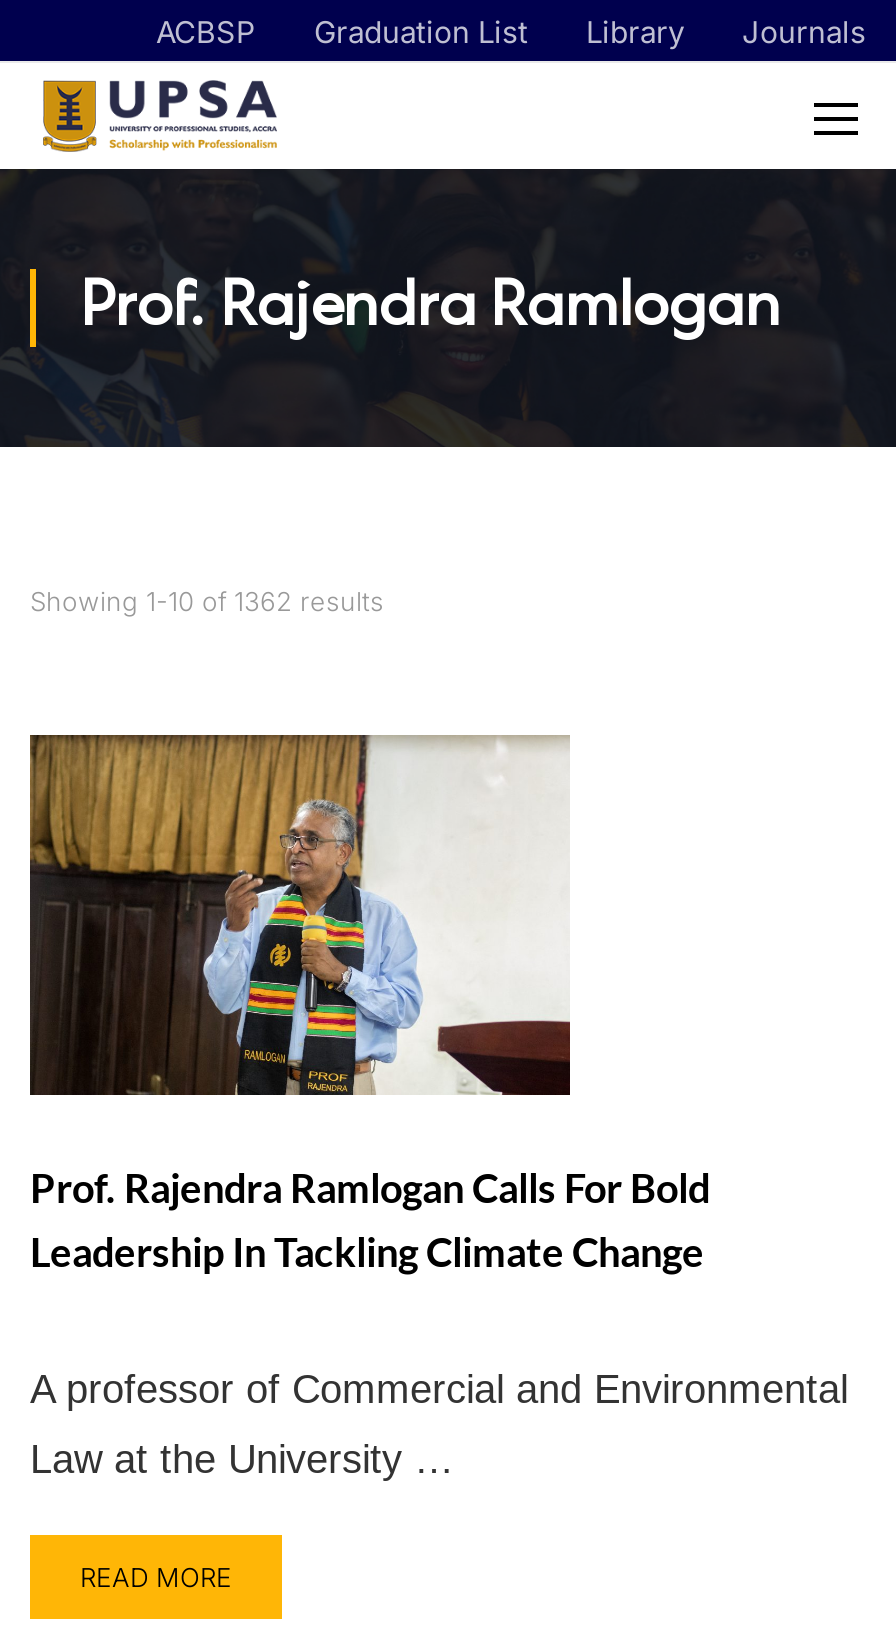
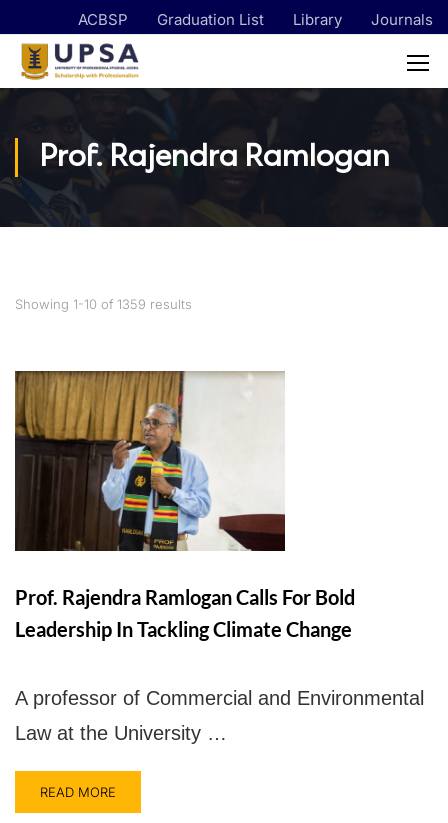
[30,585,384,617] Showing 1-10 of 1362 results -> [15,296,192,312] Showing 1-10 of 1359 results

